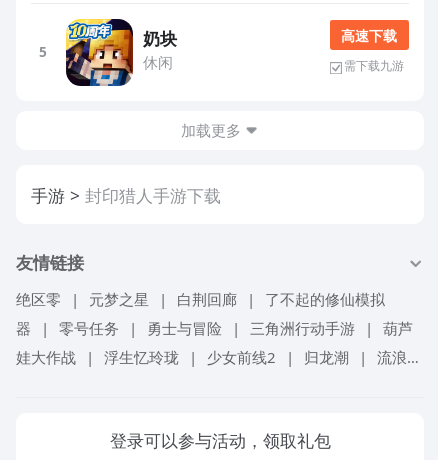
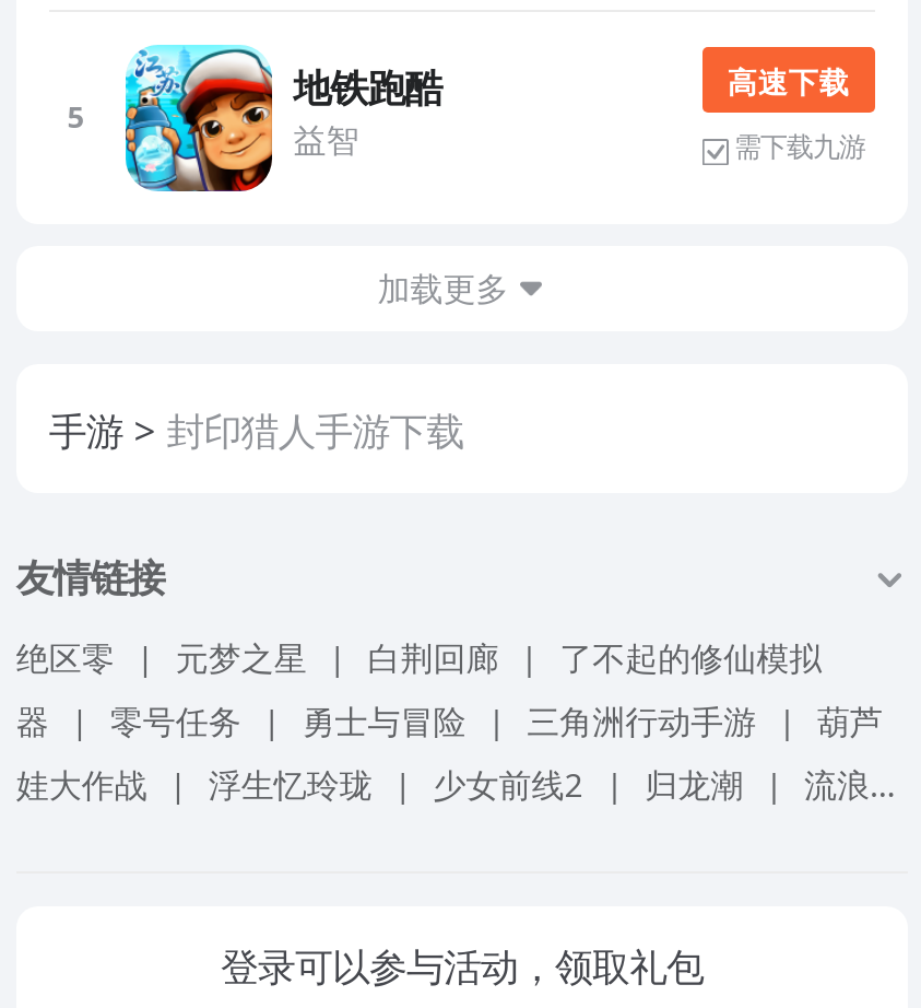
[65,18,177,87] [image] | 奶块 | 休闲 -> [123,43,442,194] [image] | 地铁跑酷 | 益智

